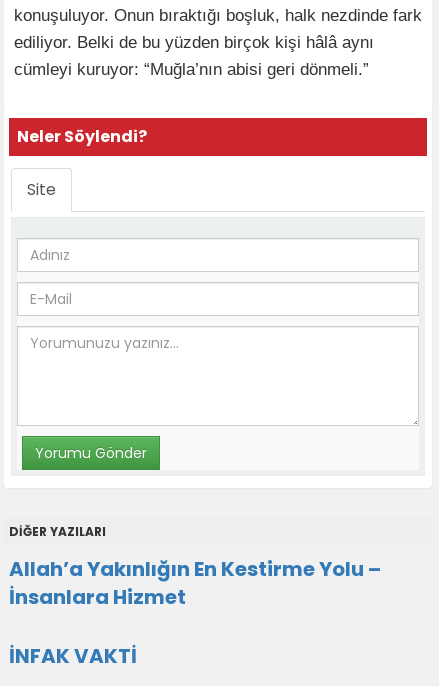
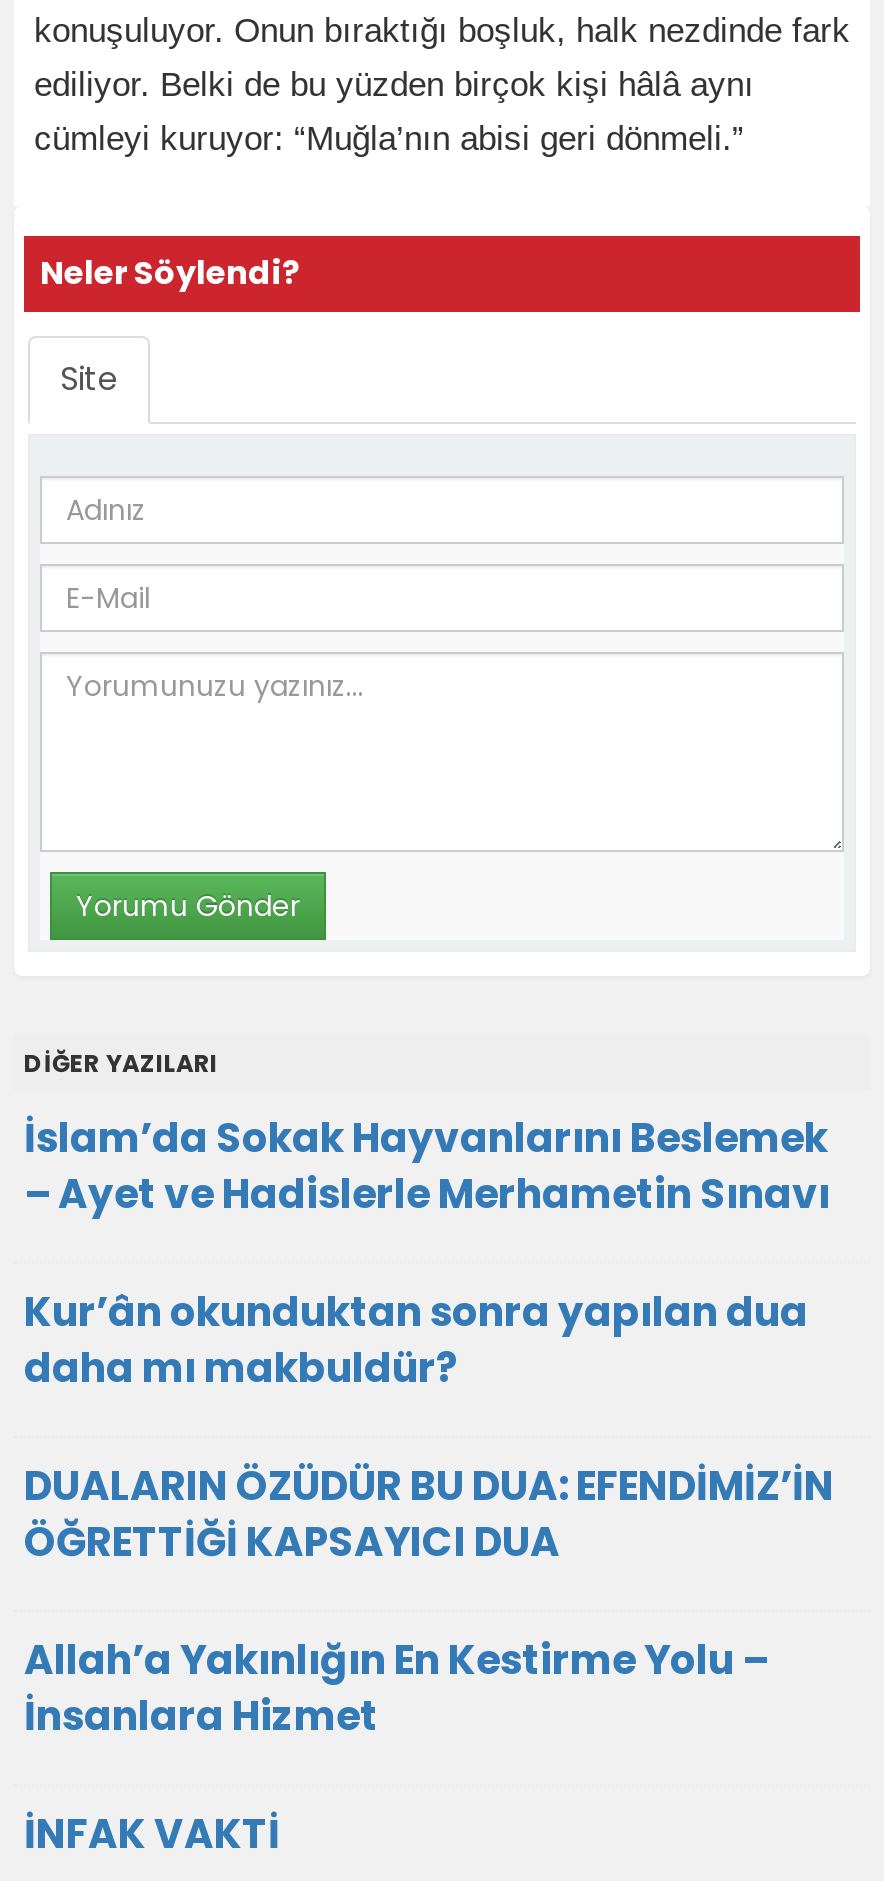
none -> [24,1110,834,1570] İslam’da Sokak Hayvanlarını Beslemek | – Ayet ve Hadislerle Merhametin Sınavı | Kur’ân okunduktan sonra yapılan dua | daha mı makbuldür? | DUALARIN ÖZÜDÜR BU DUA: EFENDİMİZ’İN | ÖĞRETTİĞİ KAPSAYICI DUA

